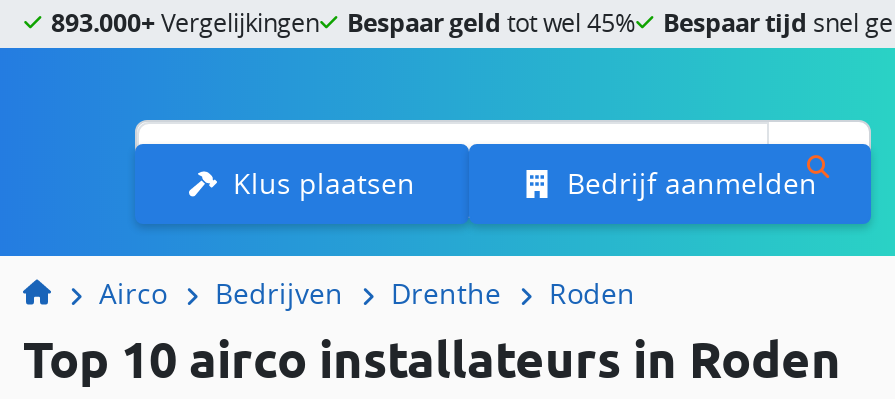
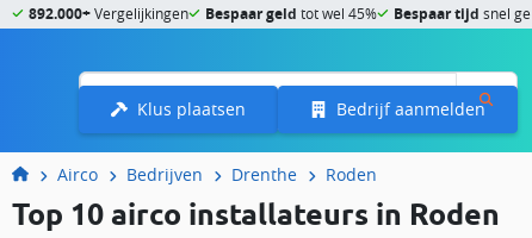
[51,6,319,40] 893.000+ Vergelijkingen -> [29,4,188,24] 892.000+ Vergelijkingen

